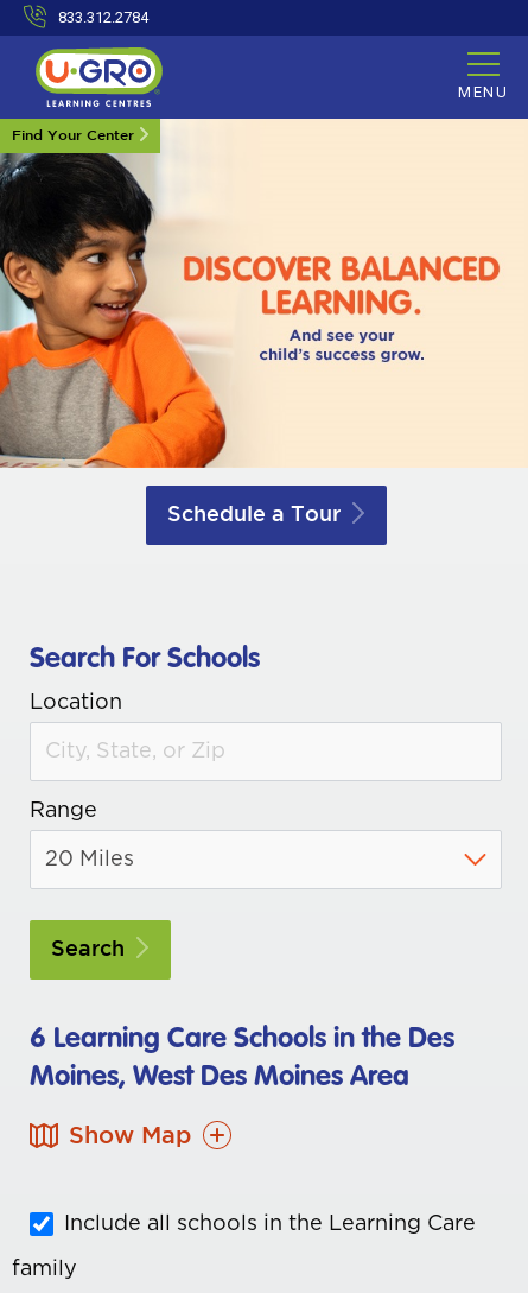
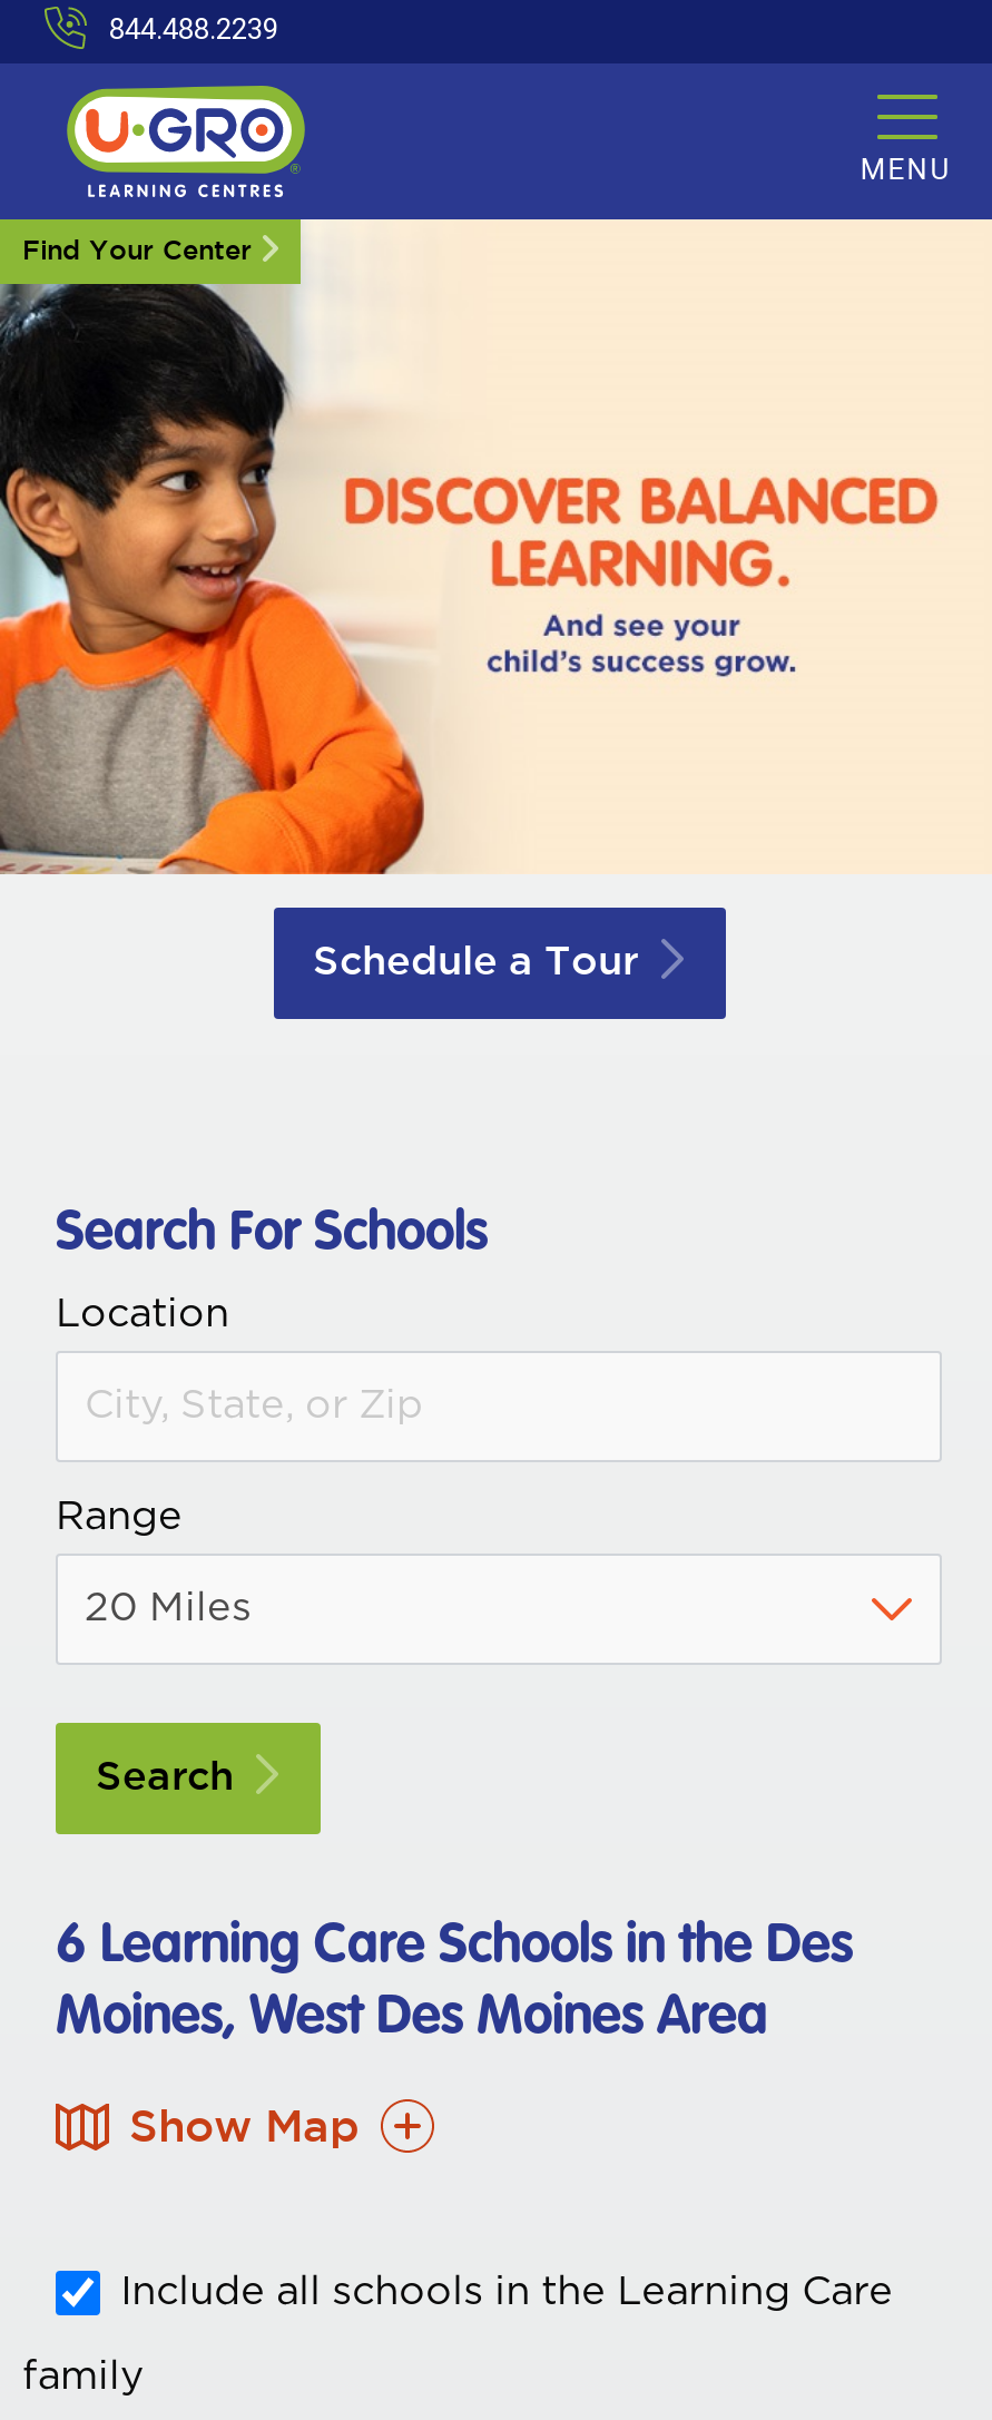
[58,8,148,26] 833.312.2784 -> [109,12,278,46] 844.488.2239

